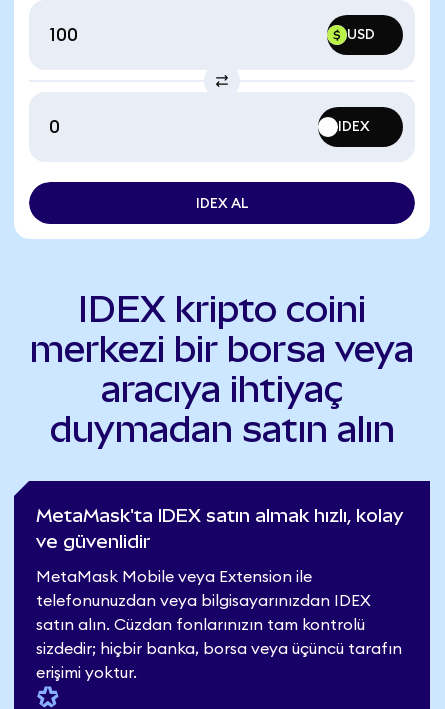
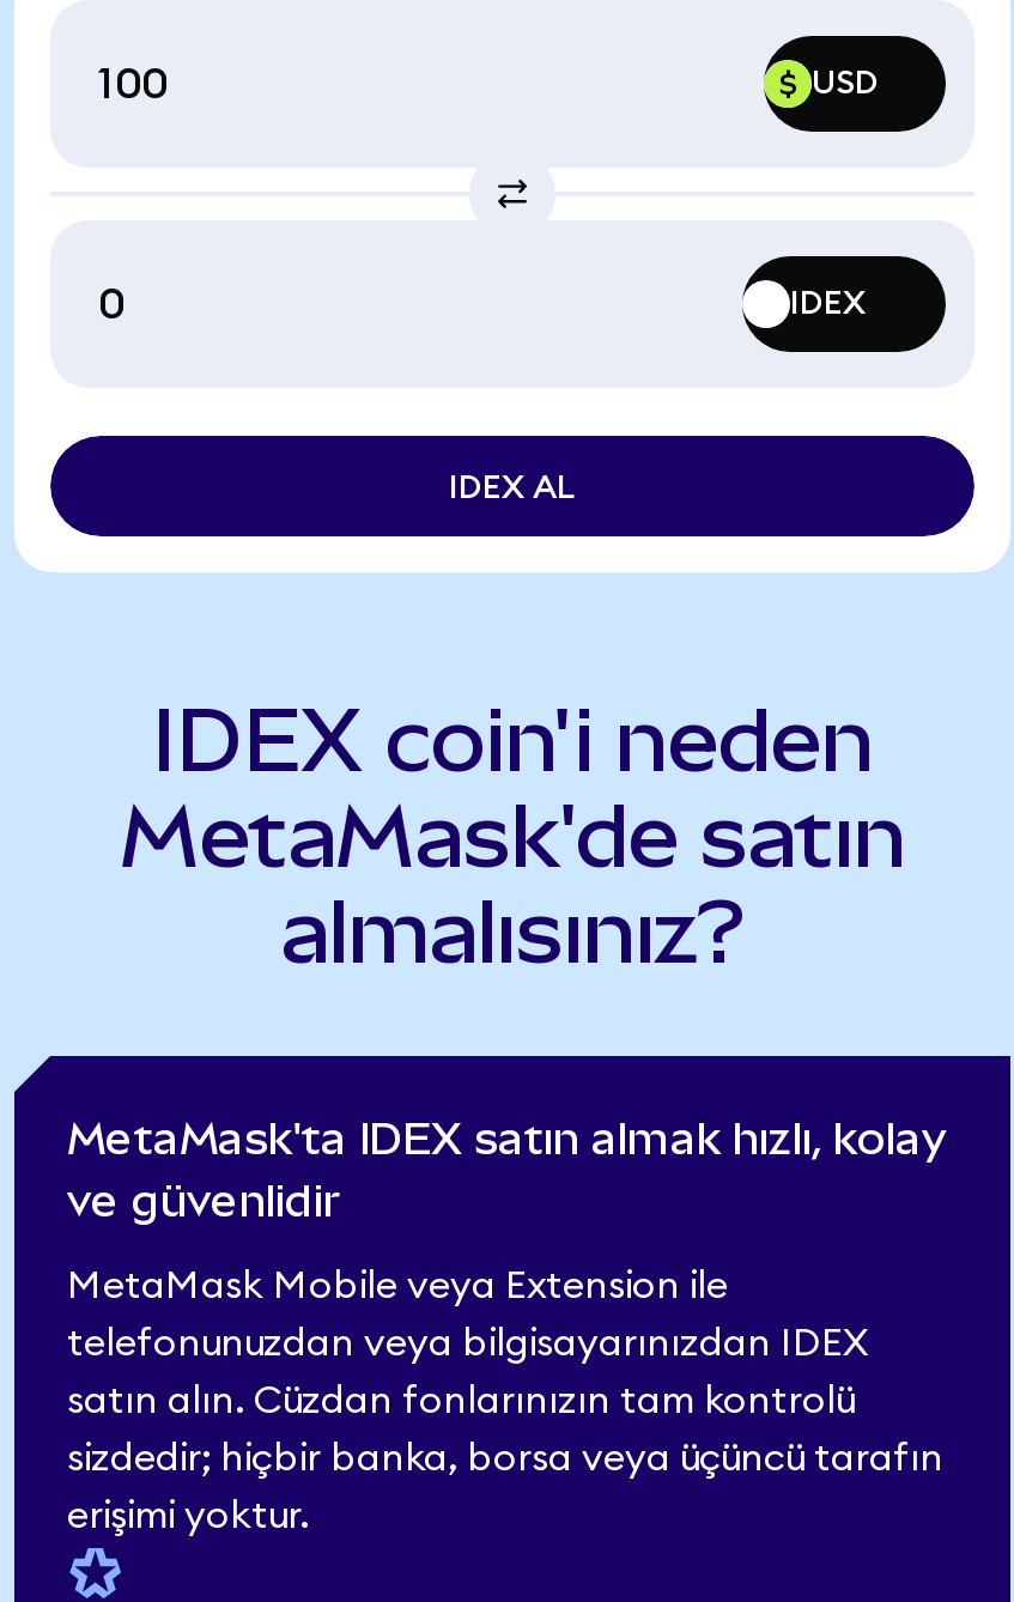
[30,288,414,450] IDEX kripto coini | merkezi bir borsa veya | aracıya ihtiyaç | duymadan satın alın -> [120,690,905,982] IDEX coin'i neden | MetaMask'de satın | almalısınız?

